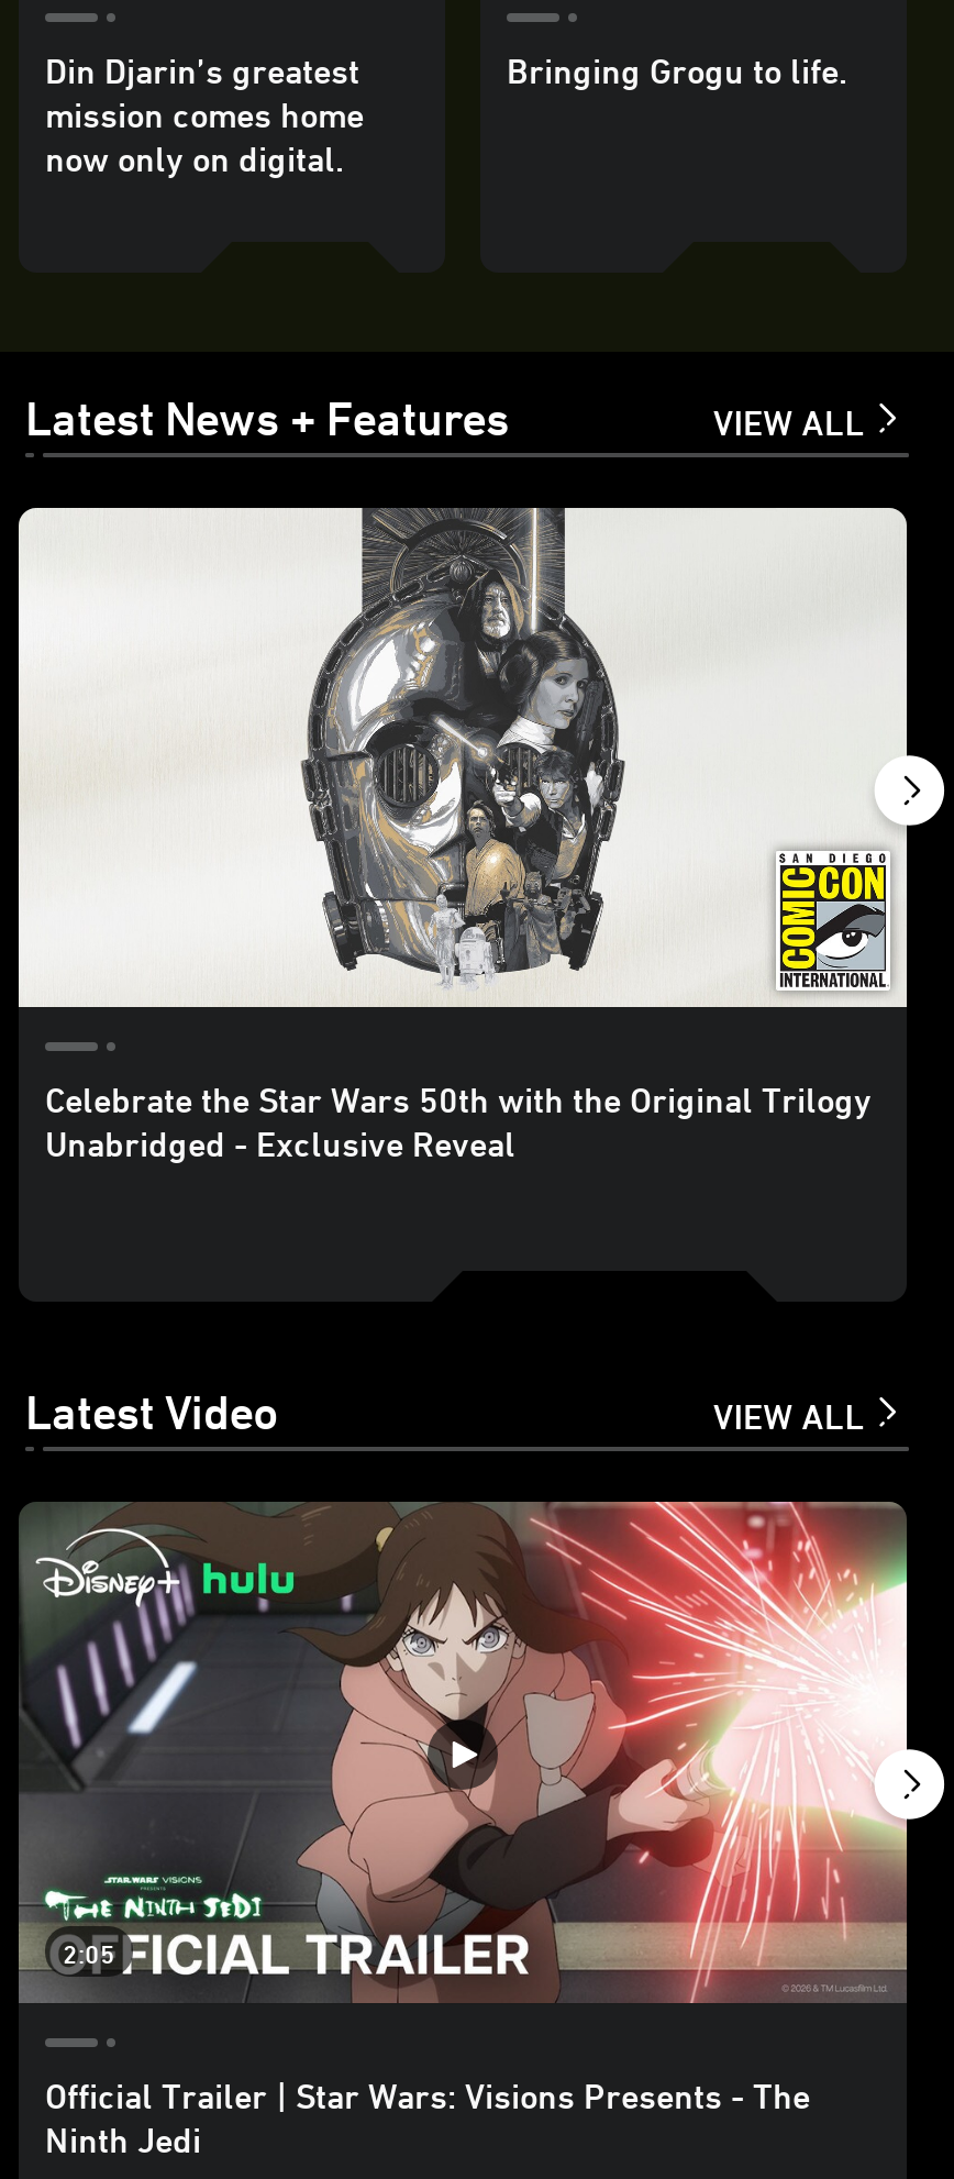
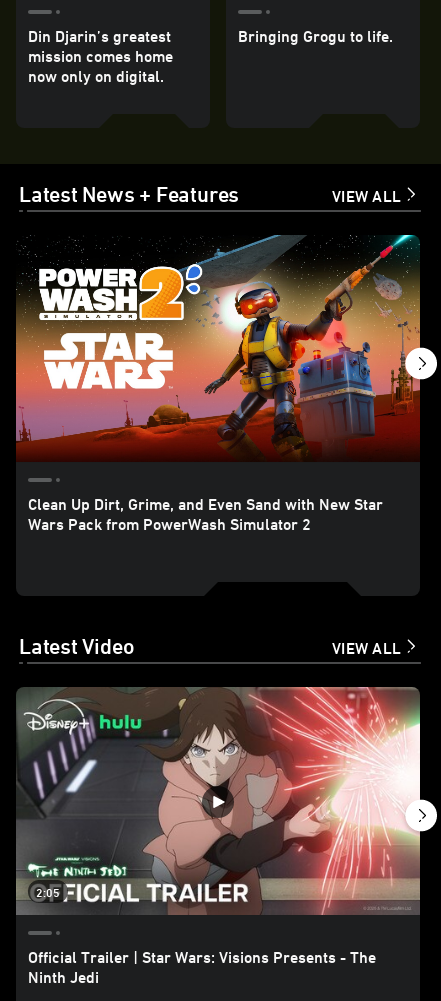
[16,506,909,1164] [image] | Celebrate the Star Wars 50th with the Original Trilogy | Unabridged - Exclusive Reveal -> [15,234,421,533] [image] | Clean Up Dirt, Grime, and Even Sand with New Star | Wars Pack from PowerWash Simulator 2

